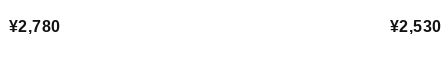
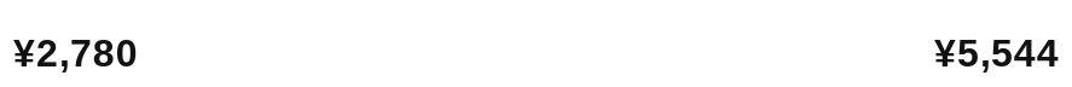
[390,18,442,35] ¥2,530 -> [934,33,1060,74] ¥5,544

